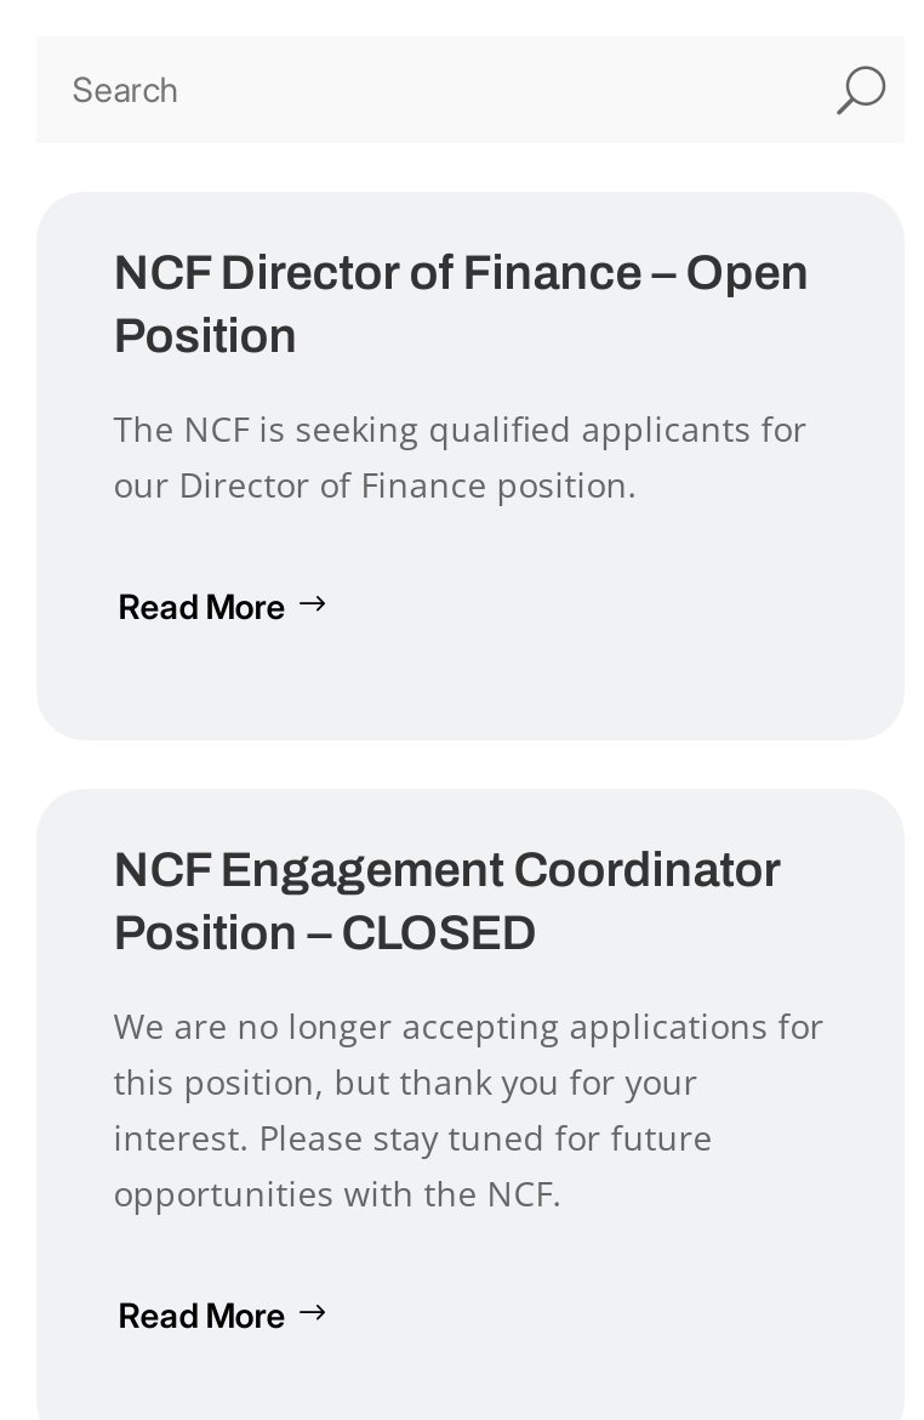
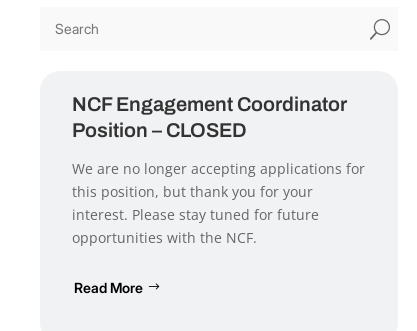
[113,244,810,626] NCF Director of Finance – Open | Position | The NCF is seeking qualified applicants for | our Director of Finance position. | Read More -> none

